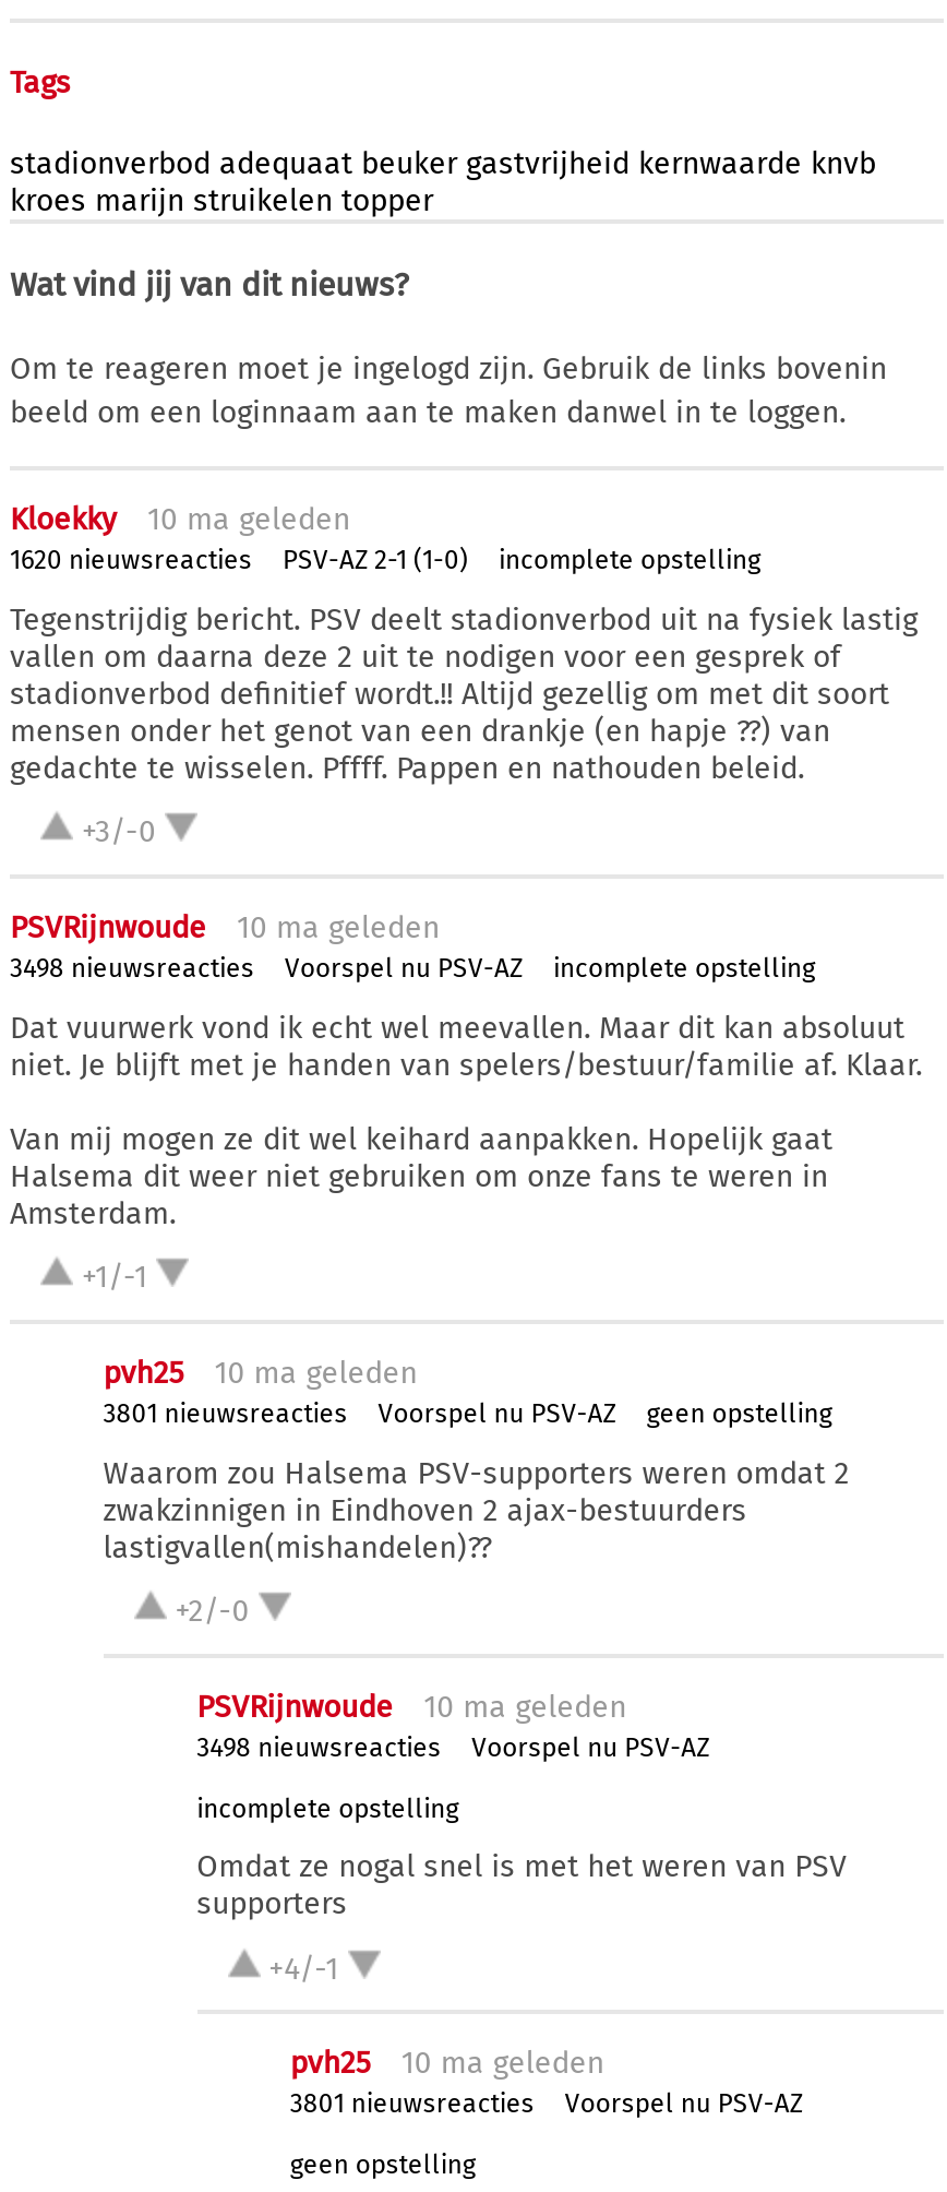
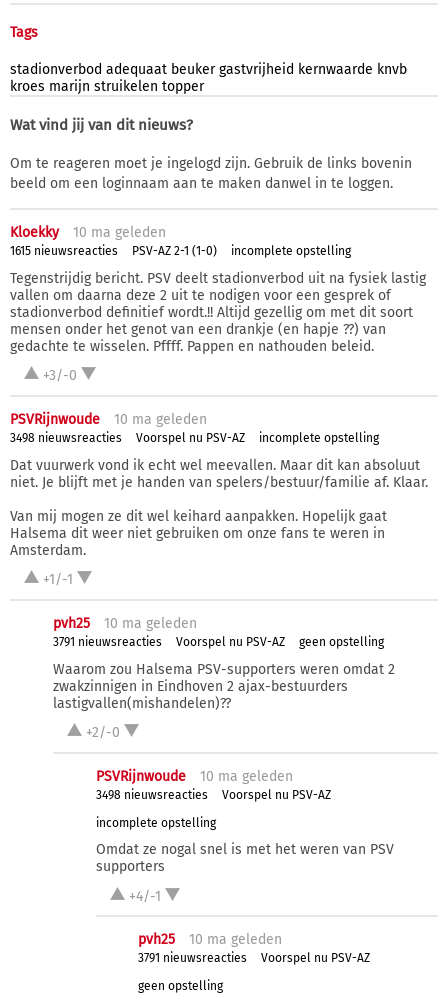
[10,545,252,576] 1620 nieuwsreacties -> [10,244,118,258] 1615 nieuwsreacties
[103,1399,348,1429] 3801 nieuwsreacties -> [53,635,162,649] 3791 nieuwsreacties
[290,2089,534,2120] 3801 nieuwsreacties -> [138,951,247,965] 3791 nieuwsreacties

